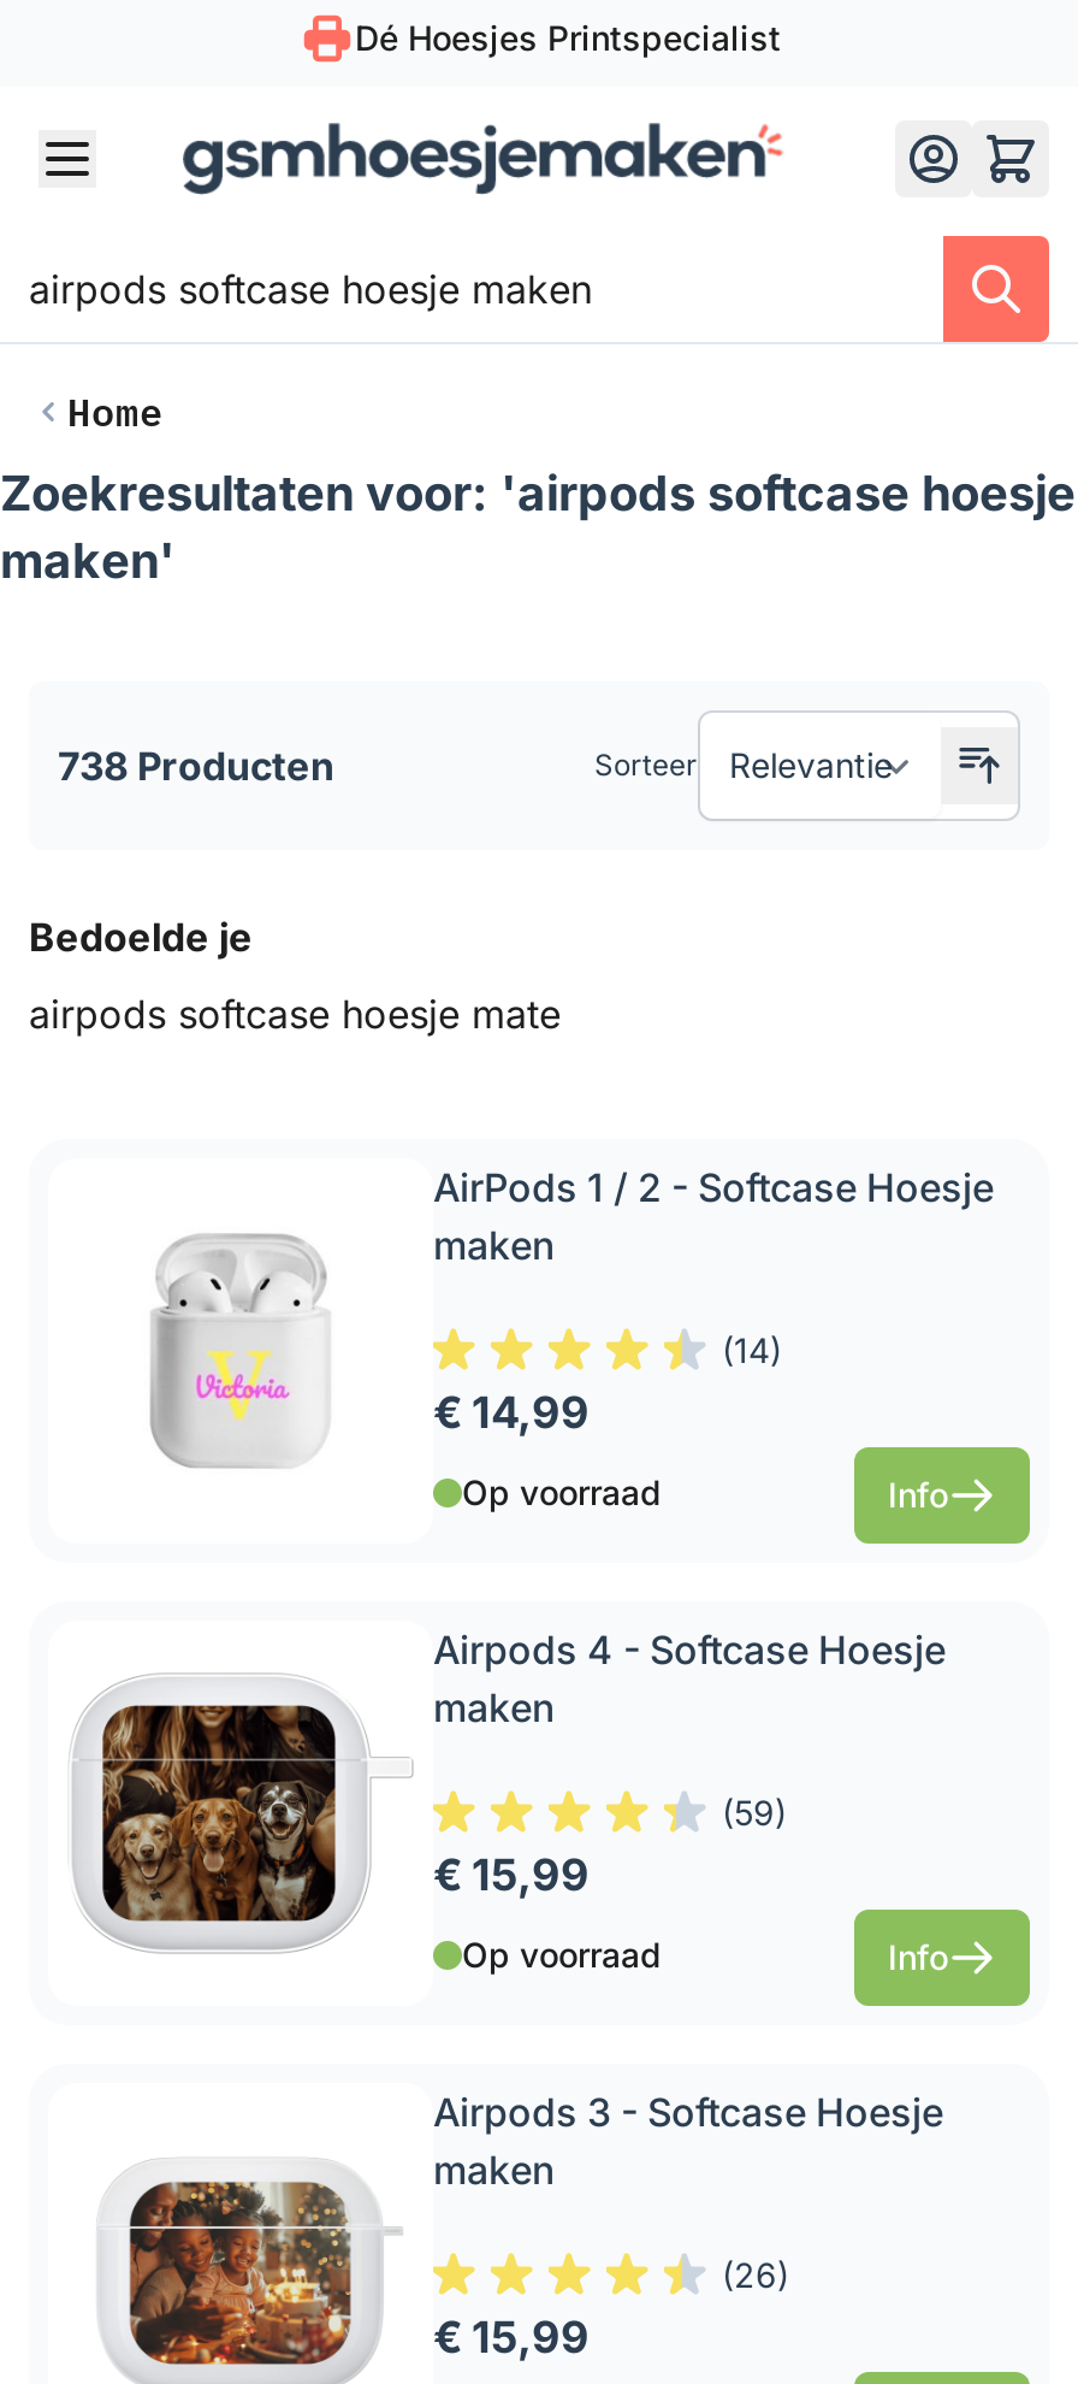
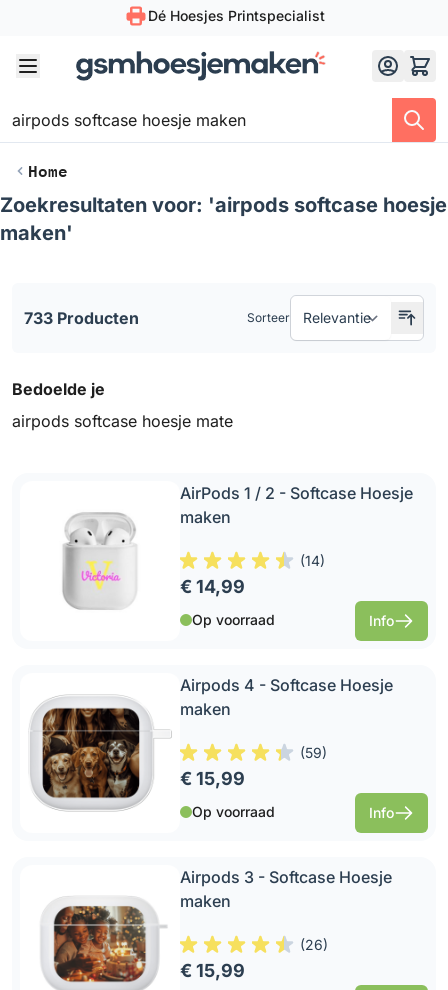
[58,741,334,789] 738 Producten -> [24,308,139,328] 733 Producten

